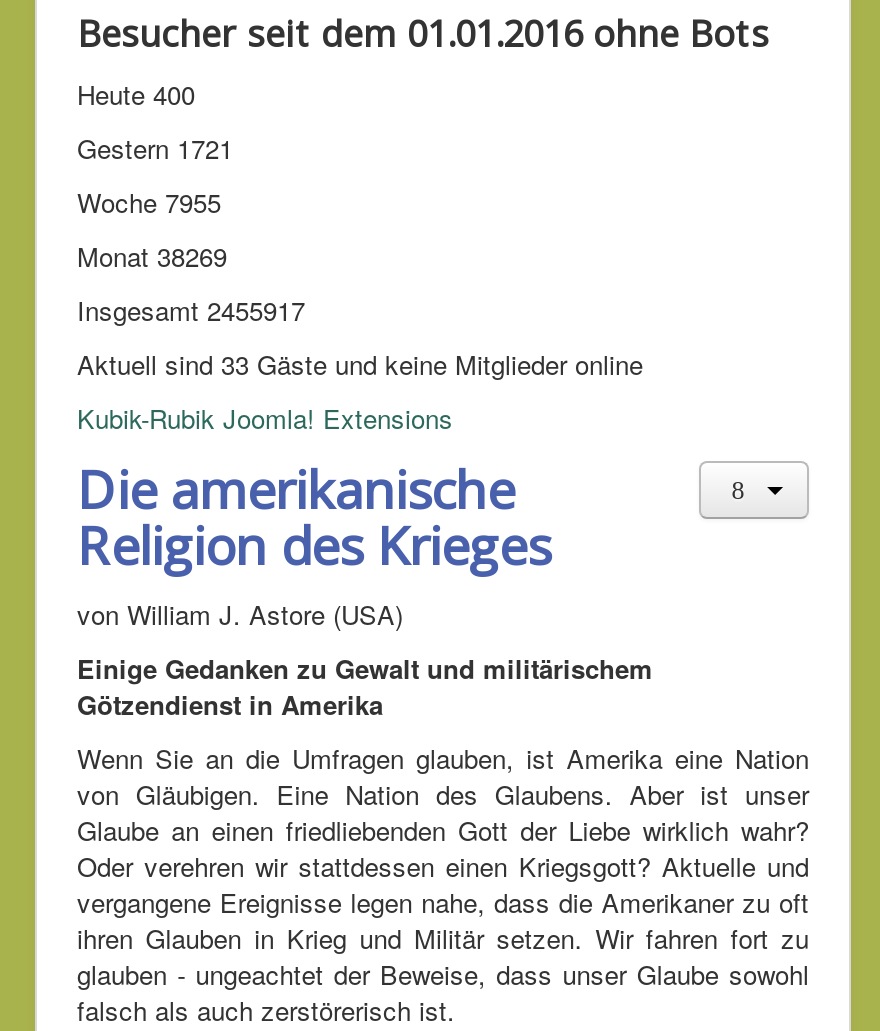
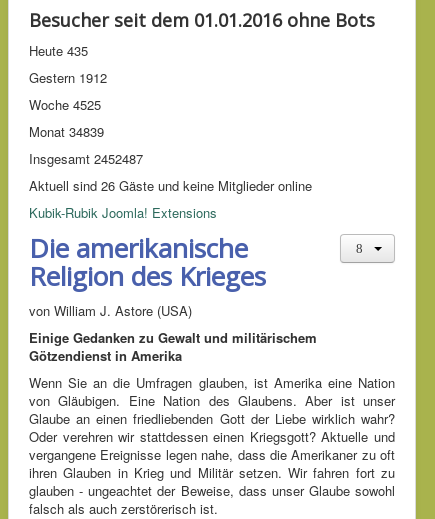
[77,75,195,113] Heute 400 -> [29,41,88,60] Heute 435
[77,129,233,167] Gestern 1721 -> [29,68,107,87] Gestern 1912
[77,183,221,221] Woche 7955 -> [29,95,101,114] Woche 4525
[77,237,227,275] Monat 38269 -> [29,122,104,141] Monat 34839
[77,291,305,329] Insgesamt 2455917 -> [29,149,143,168] Insgesamt 2452487
[77,345,643,383] Aktuell sind 33 Gäste und keine Mitglieder online -> [29,176,312,195] Aktuell sind 26 Gäste und keine Mitglieder online

